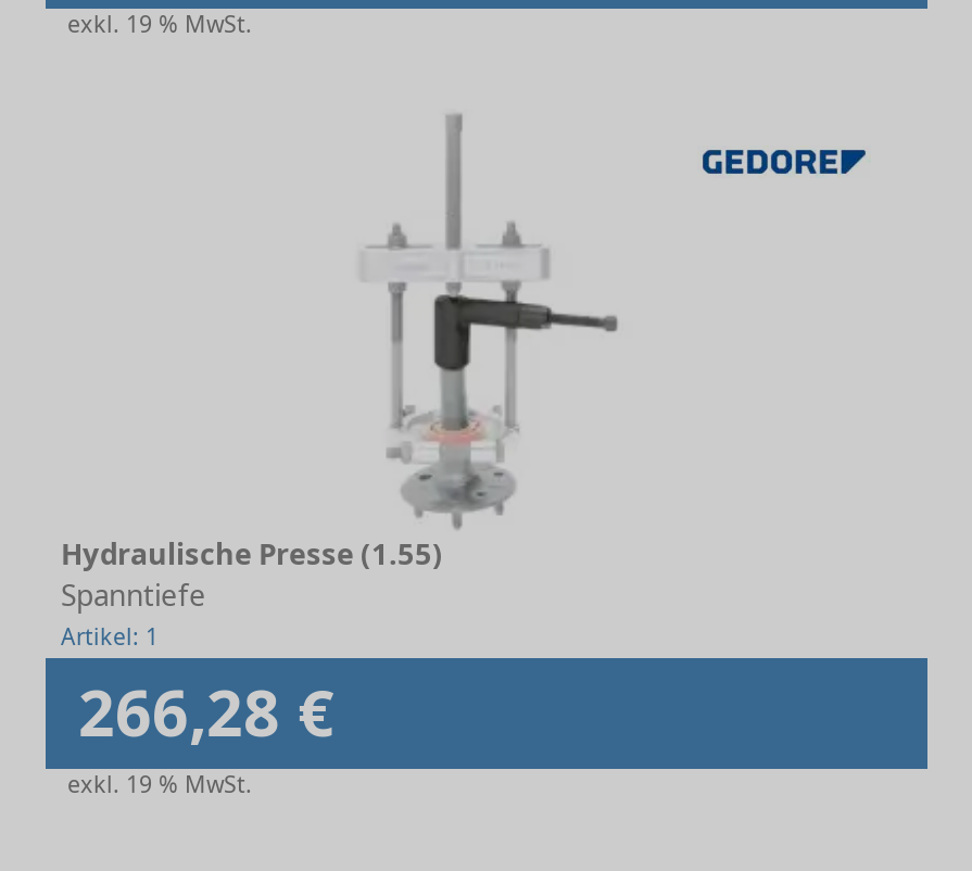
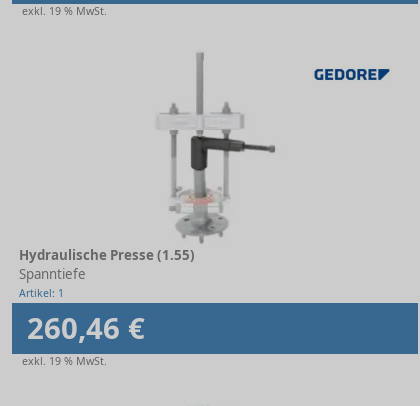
[78,669,334,756] 266,28 € -> [27,308,145,348] 260,46 €

